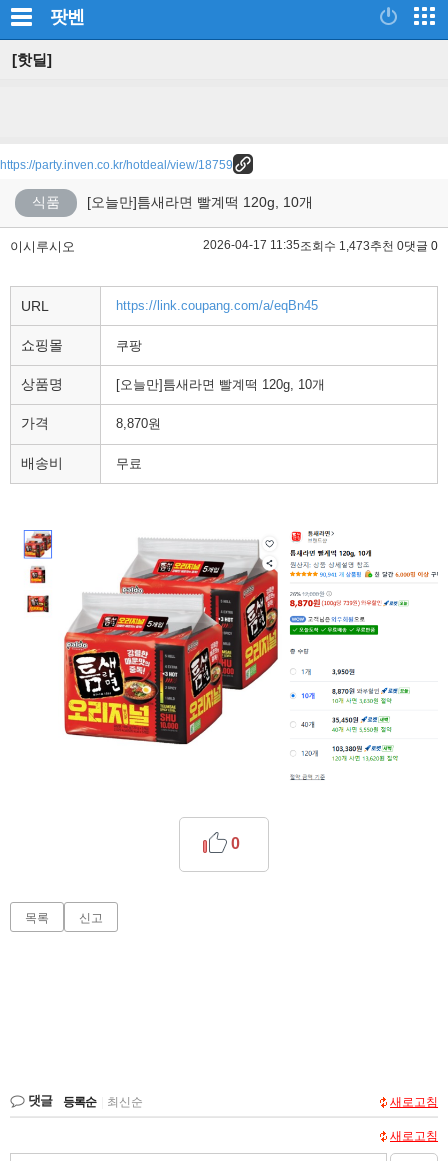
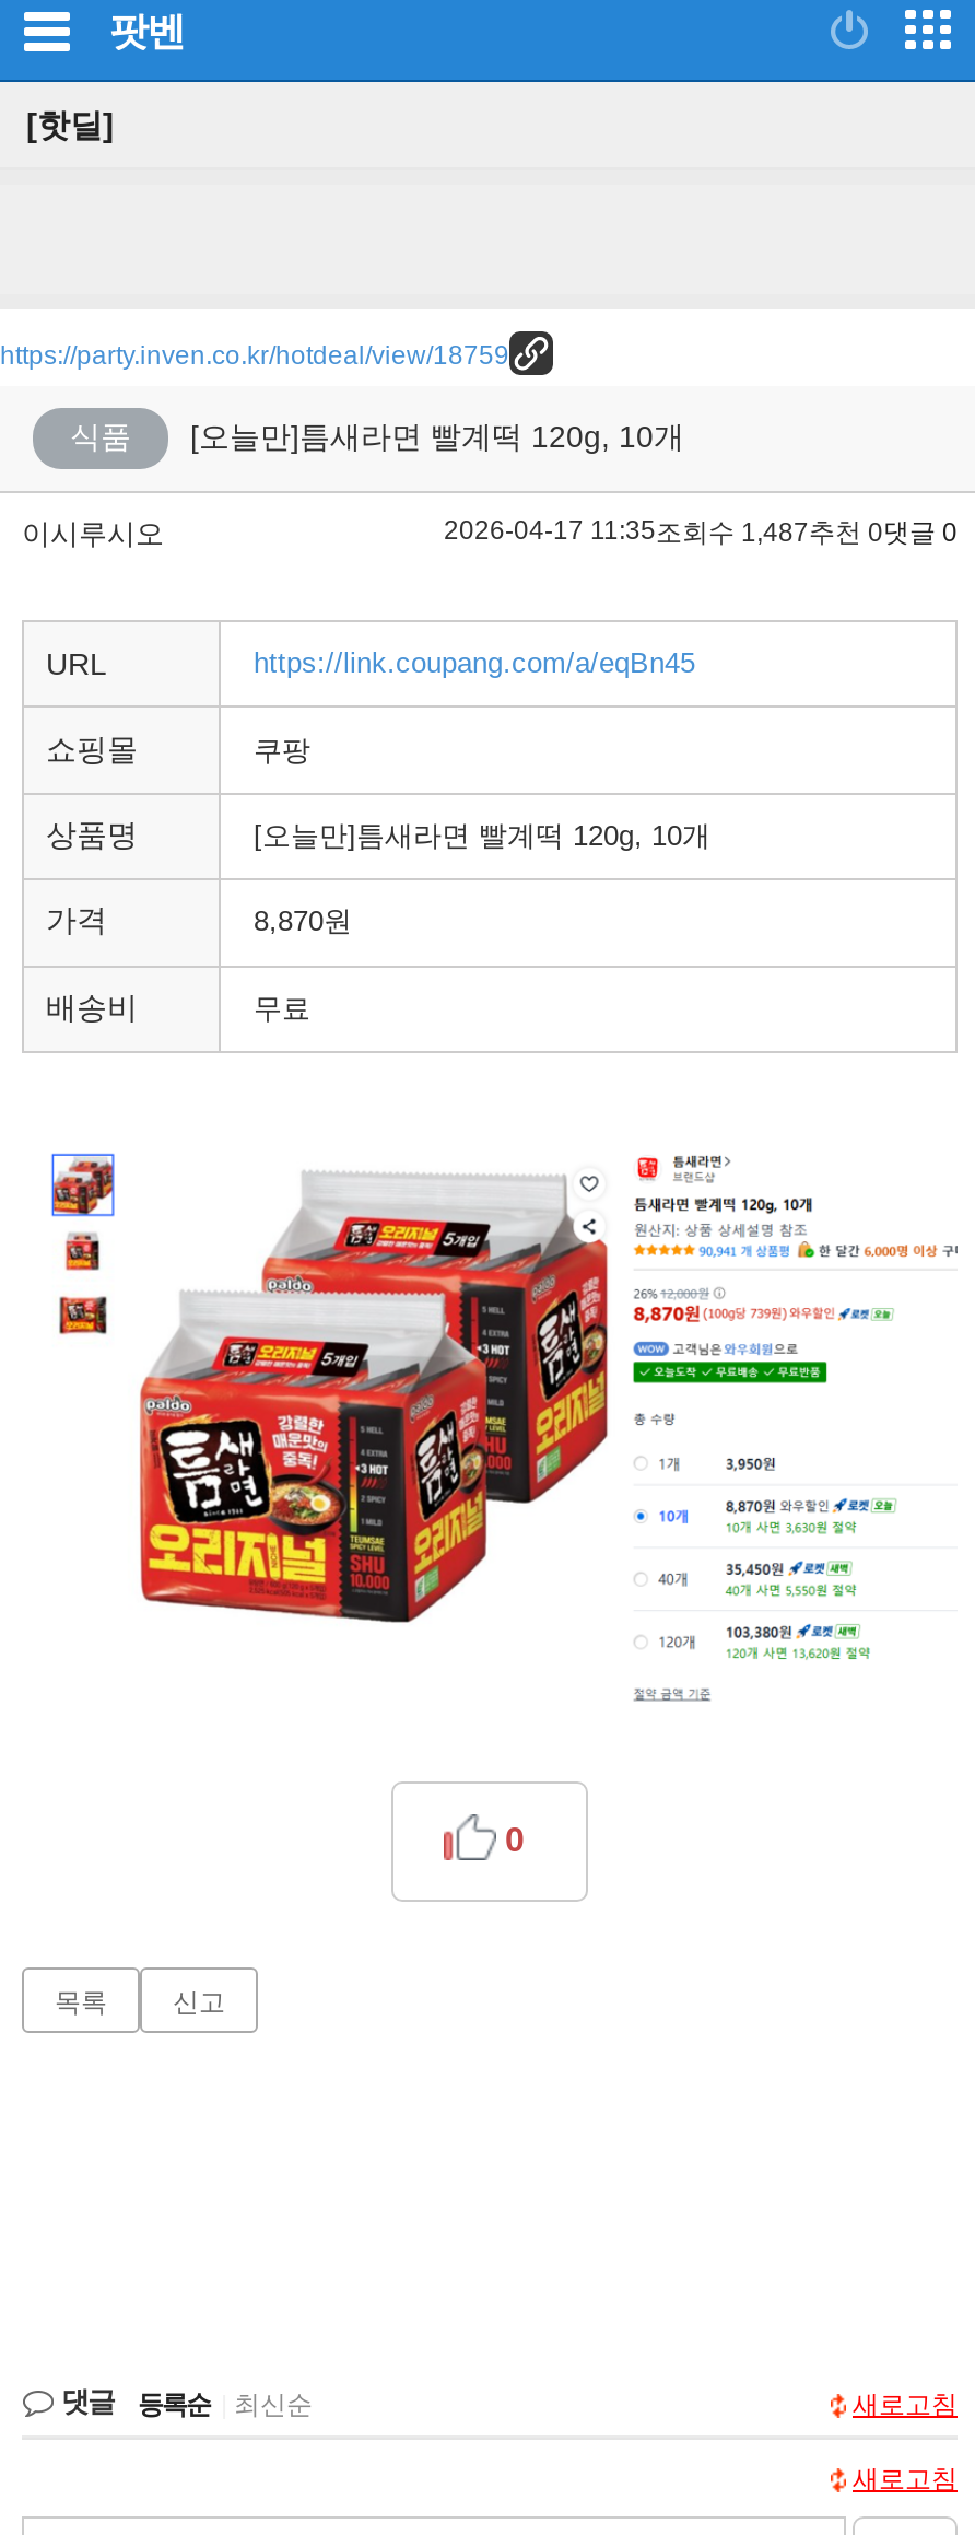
[203,238,438,253] 2026-04-17 11:35조회수 1,473추천 0댓글 0 -> [444,515,958,548] 2026-04-17 11:35조회수 1,487추천 0댓글 0

